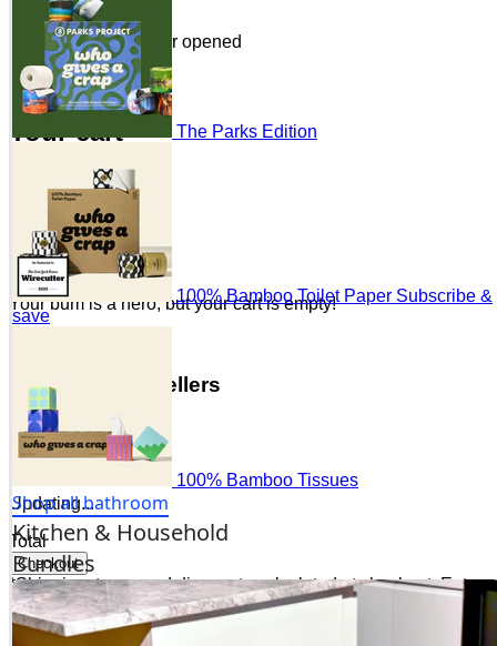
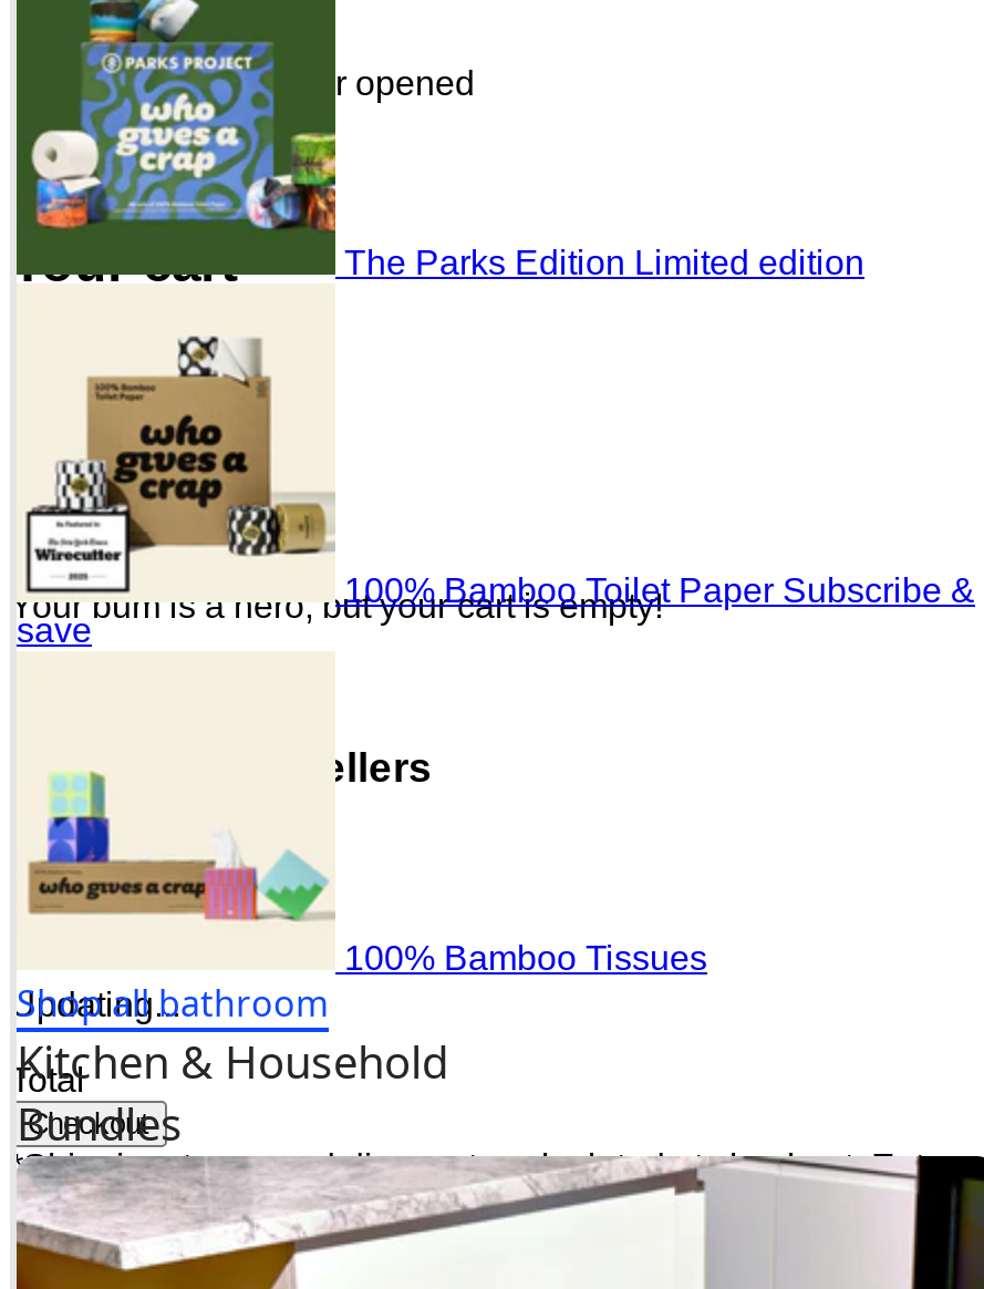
[176,122,317,141] The Parks Edition -> [344,244,864,281] The Parks Edition Limited edition

